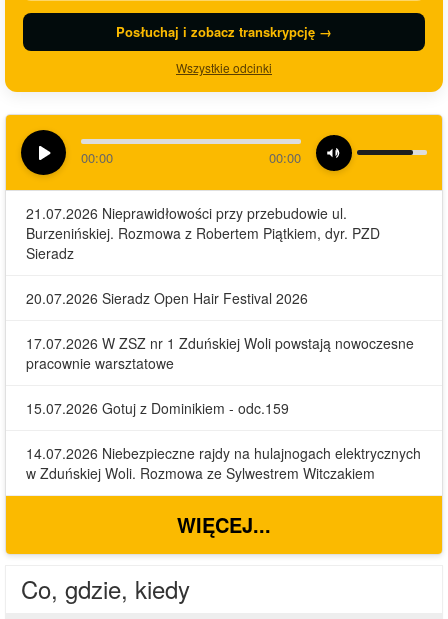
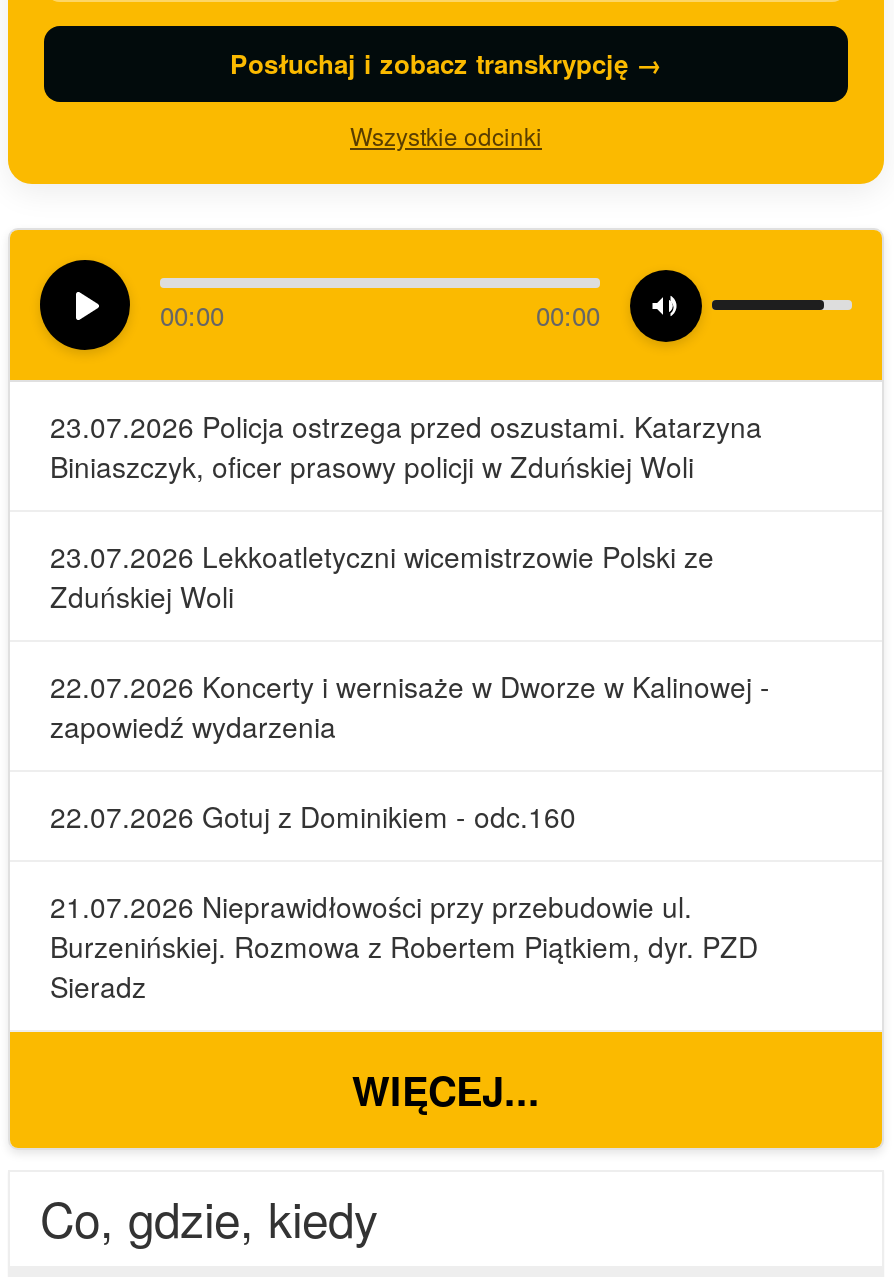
none -> [50,406,770,836] 23.07.2026 Policja ostrzega przed oszustami. Katarzyna | Biniaszczyk, oficer prasowy policji w Zduńskiej Woli | 23.07.2026 Lekkoatletyczni wicemistrzowie Polski ze | Zduńskiej Woli | 22.07.2026 Koncerty i wernisaże w Dworze w Kalinowej - | zapowiedź wydarzenia | 22.07.2026 Gotuj z Dominikiem - odc.160
moved [26,203,380,263] -> [50,886,758,1006]: 21.07.2026 Nieprawidłowości przy przebudowie ul. | Burzenińskiej. Rozmowa z Robertem Piątkiem, dyr. PZD | Sieradz
[26,288,421,483] 20.07.2026 Sieradz Open Hair Festival 2026 | 17.07.2026 W ZSZ nr 1 Zduńskiej Woli powstają nowoczesne | pracownie warsztatowe | 15.07.2026 Gotuj z Dominikiem - odc.159 | 14.07.2026 Niebezpieczne rajdy na hulajnogach elektrycznych | w Zduńskiej Woli. Rozmowa ze Sylwestrem Witczakiem -> none

